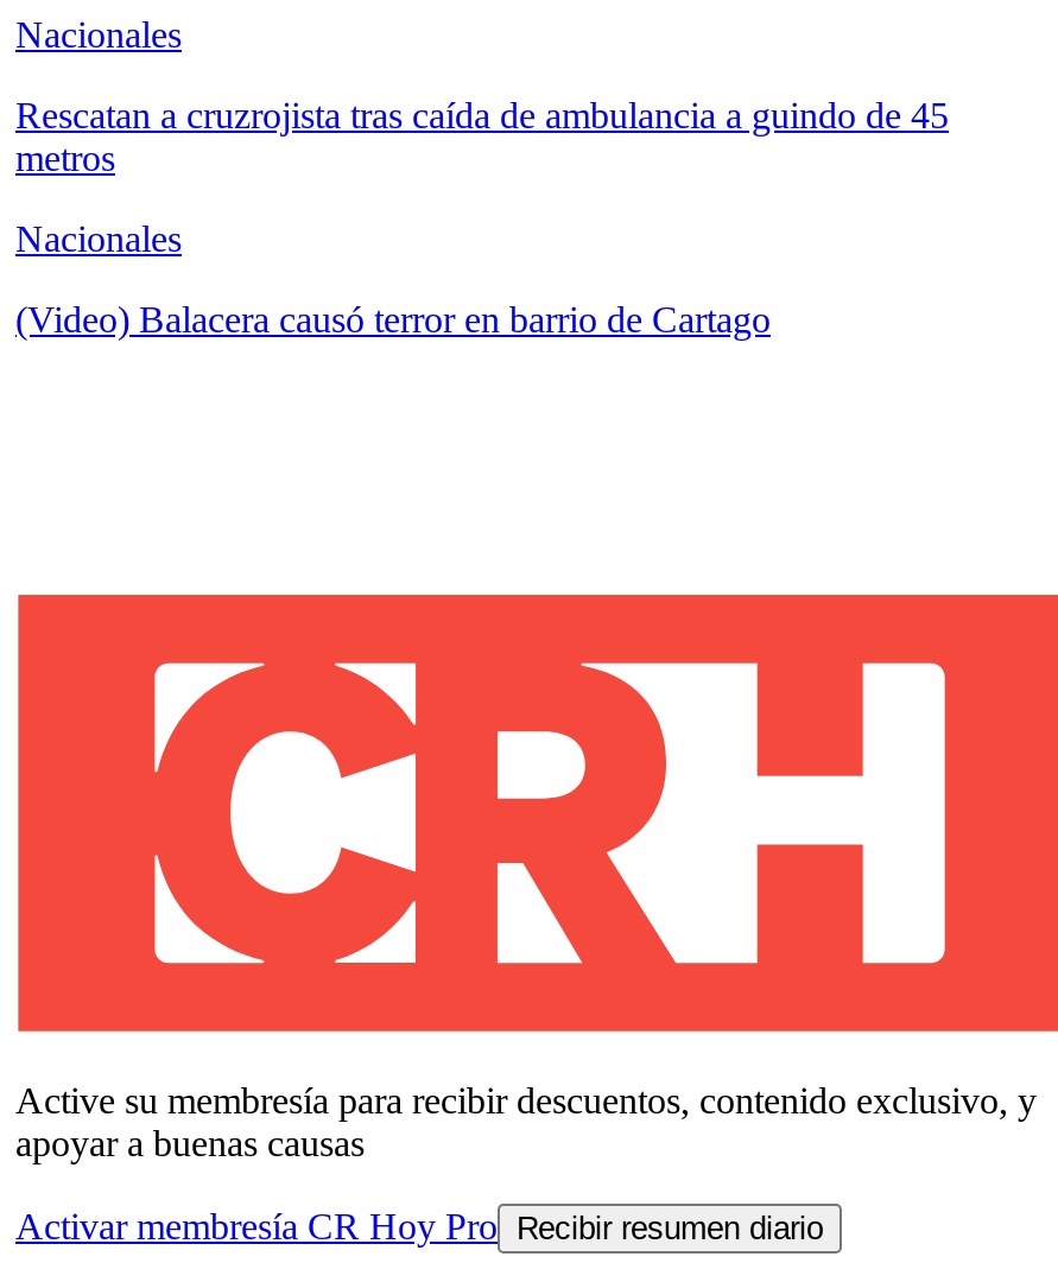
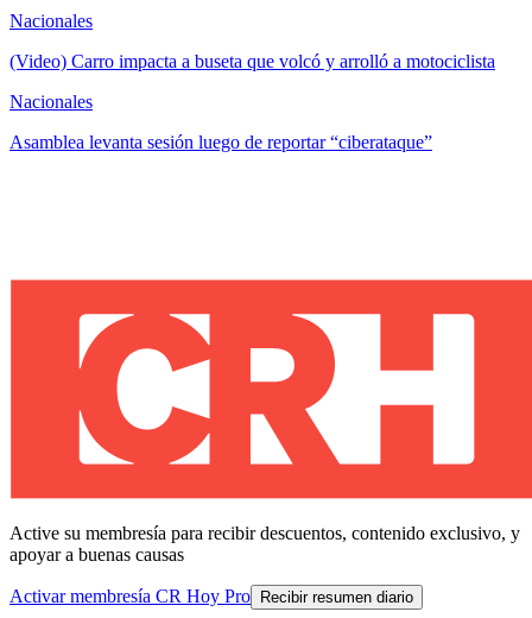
[15,95,949,178] Rescatan a cruzrojista tras caída de ambulancia a guindo de 45 | metros -> [9,51,495,71] (Video) Carro impacta a buseta que volcó y arrolló a motociclista
[15,299,771,340] (Video) Balacera causó terror en barrio de Cartago -> [9,132,432,152] Asamblea levanta sesión luego de reportar “ciberataque”

